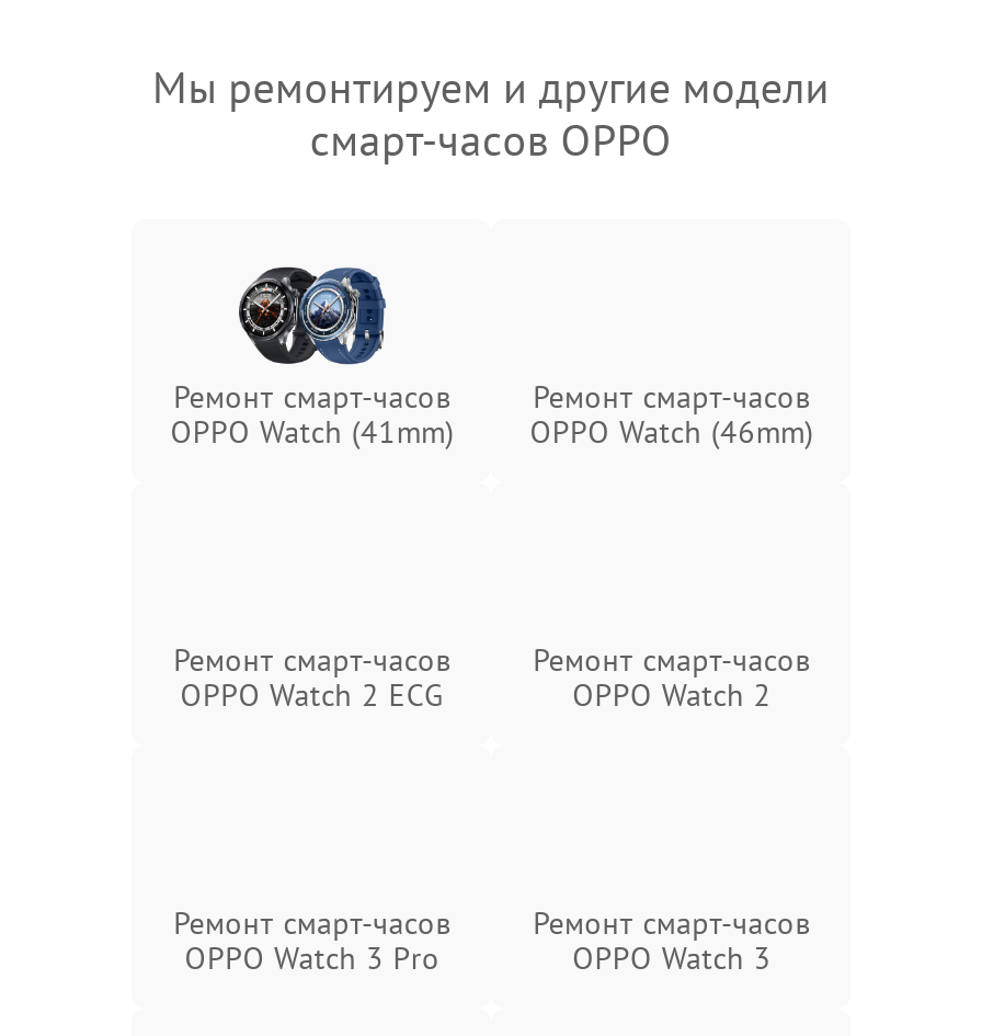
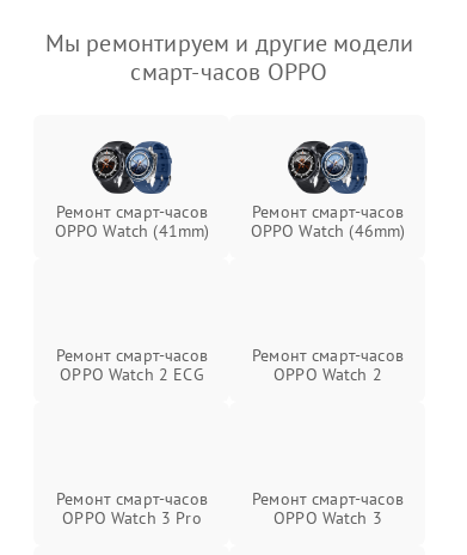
none -> [287,140,369,195] [image]

